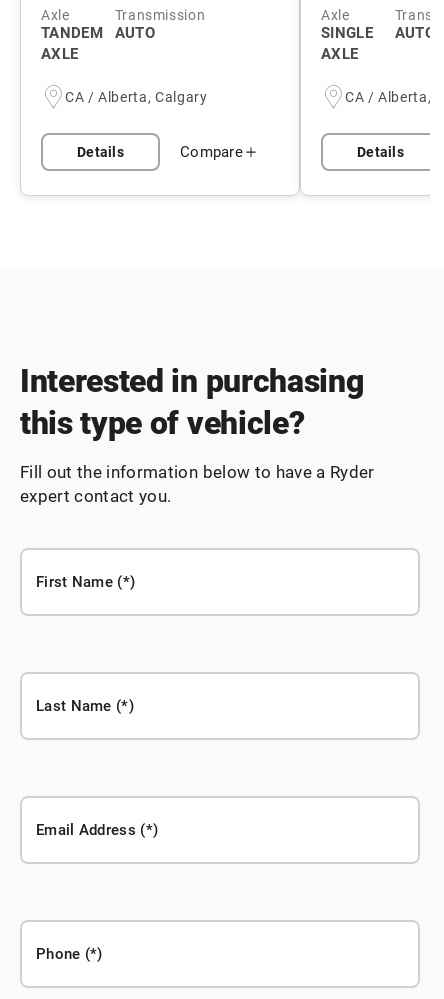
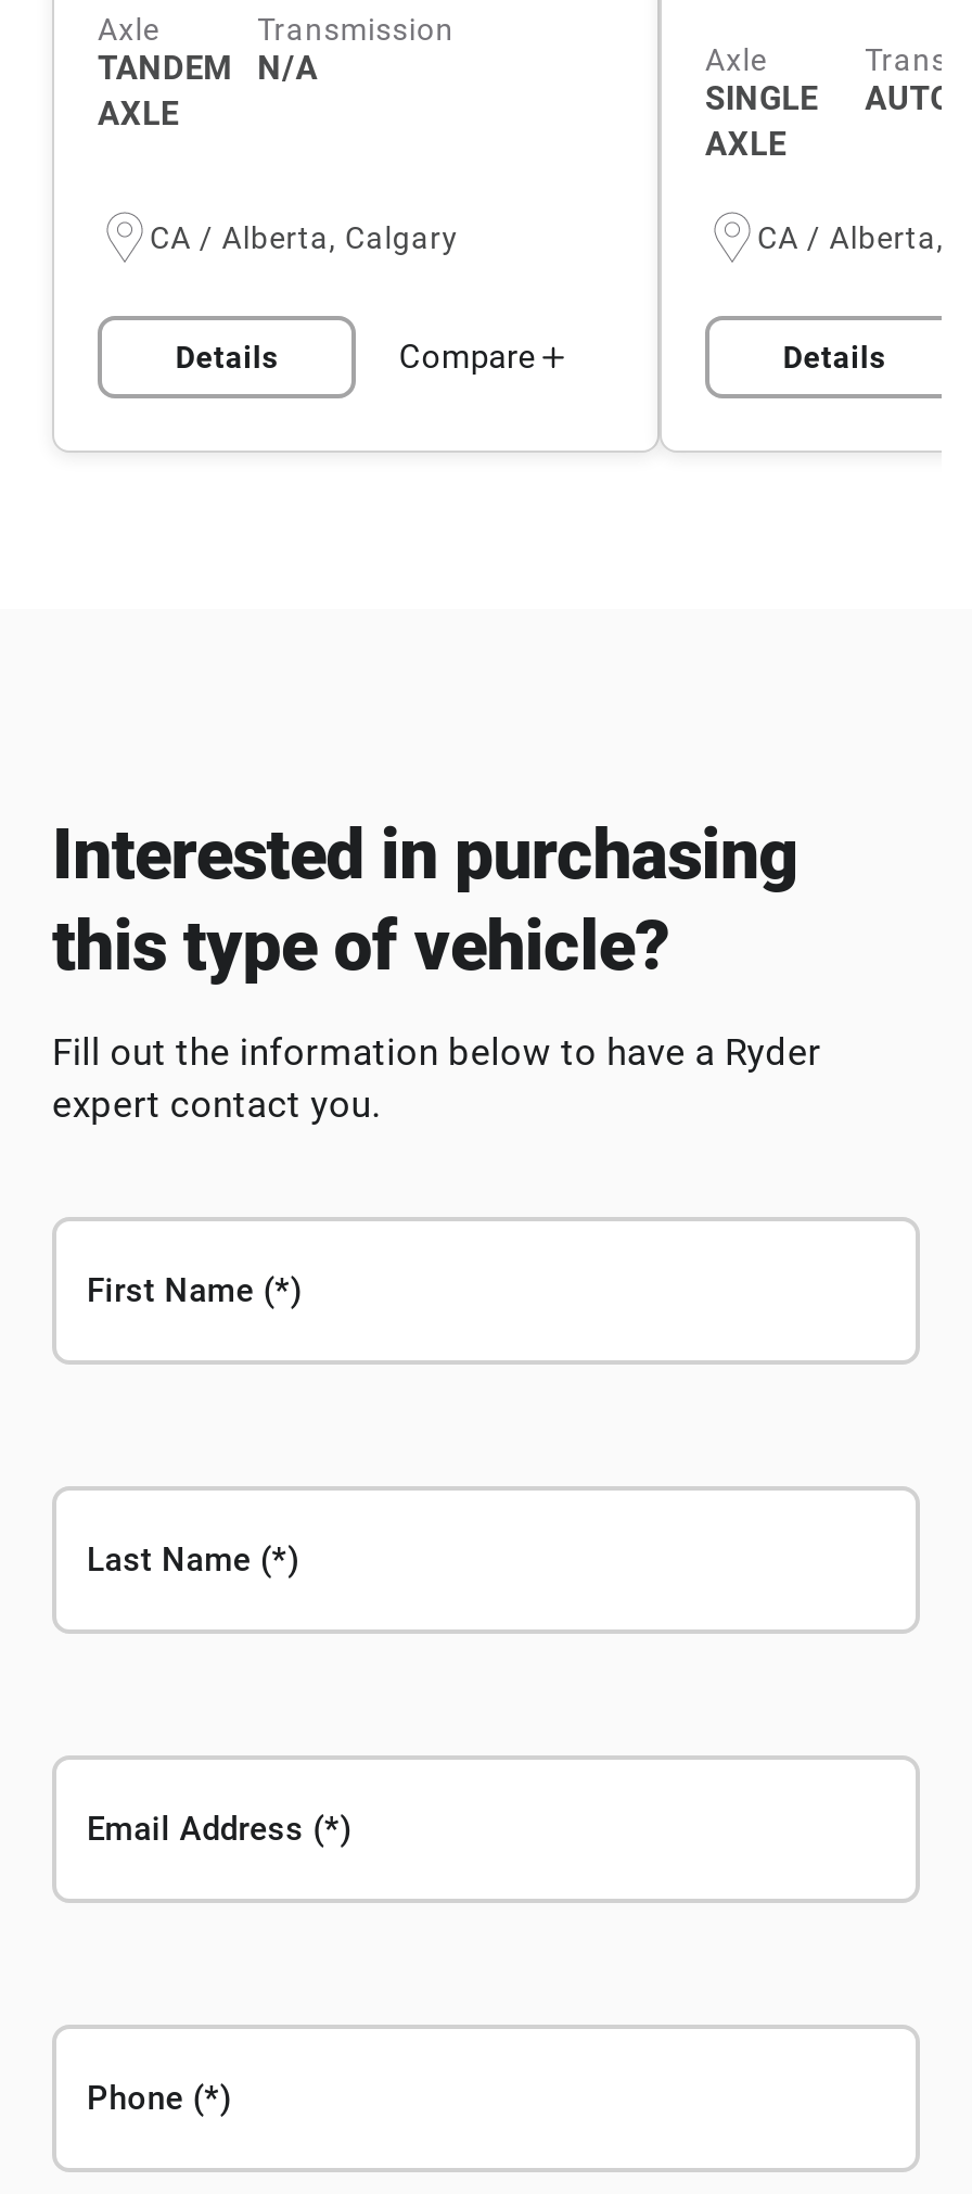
[115,24,155,42] AUTO -> [258,49,318,88] N/A

